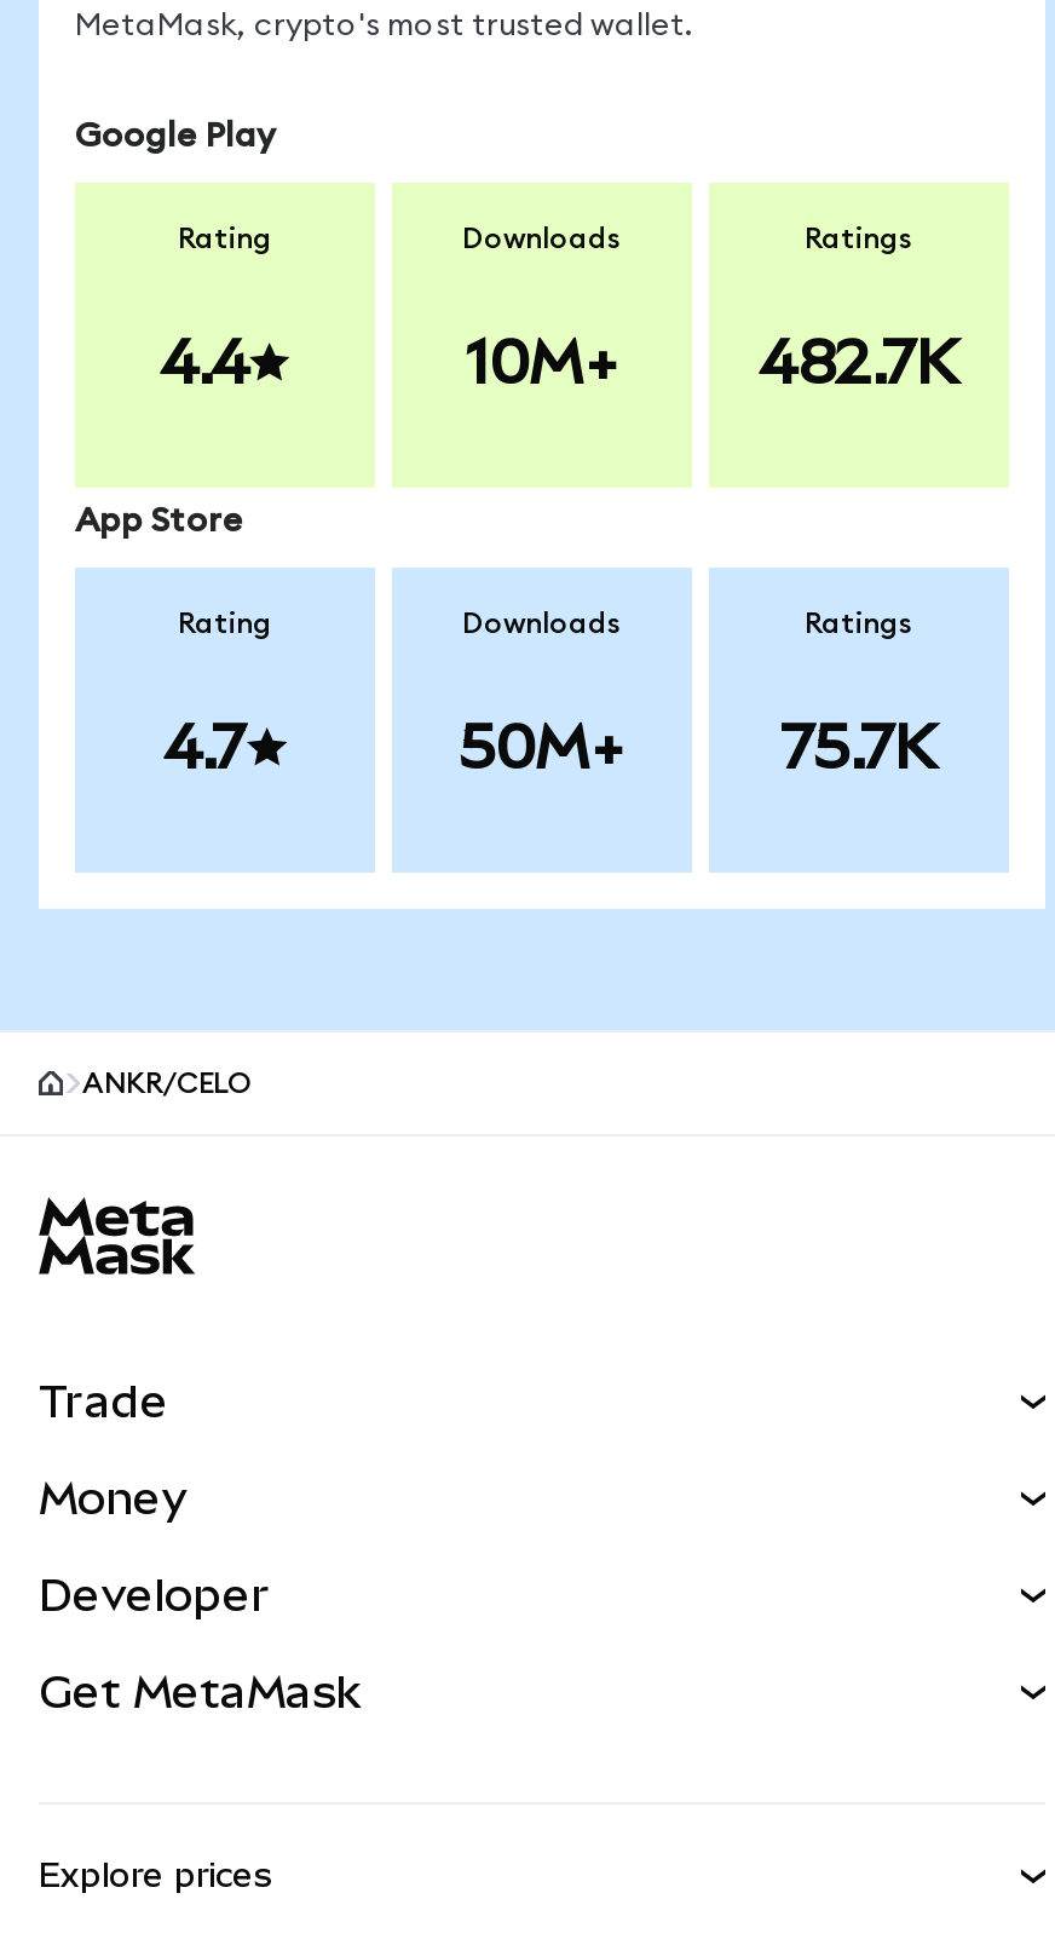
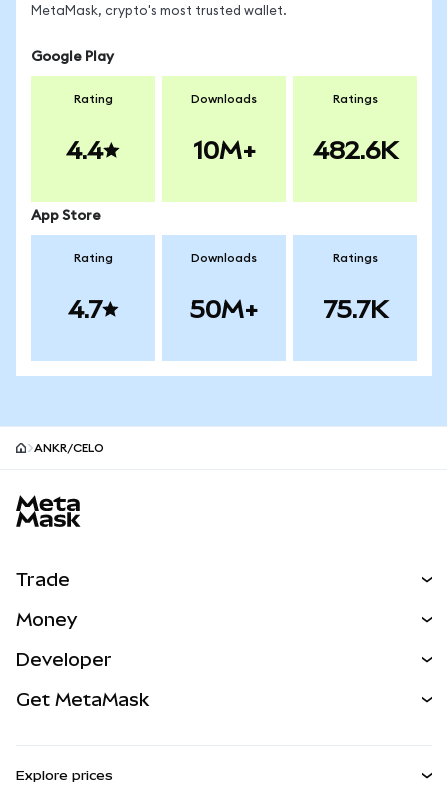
[759,328,959,396] 482.7K -> [312,136,397,164] 482.6K

